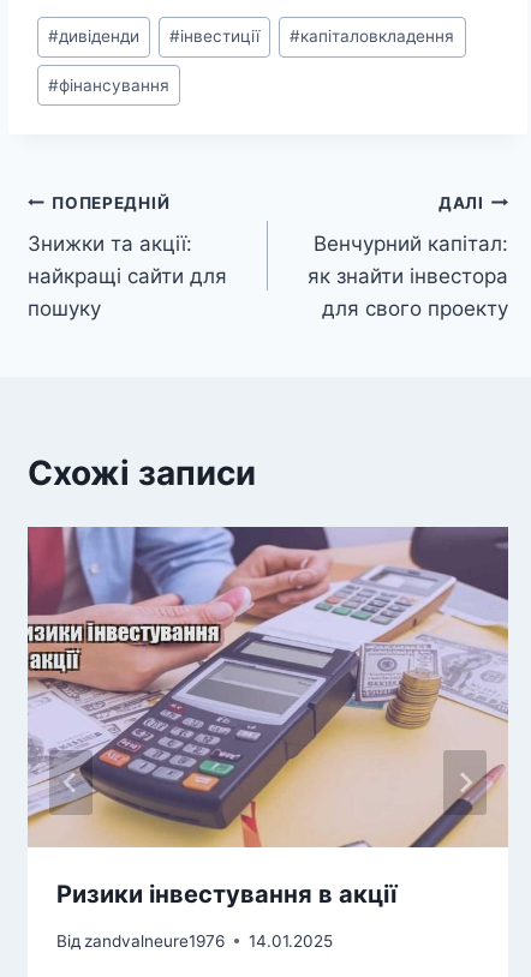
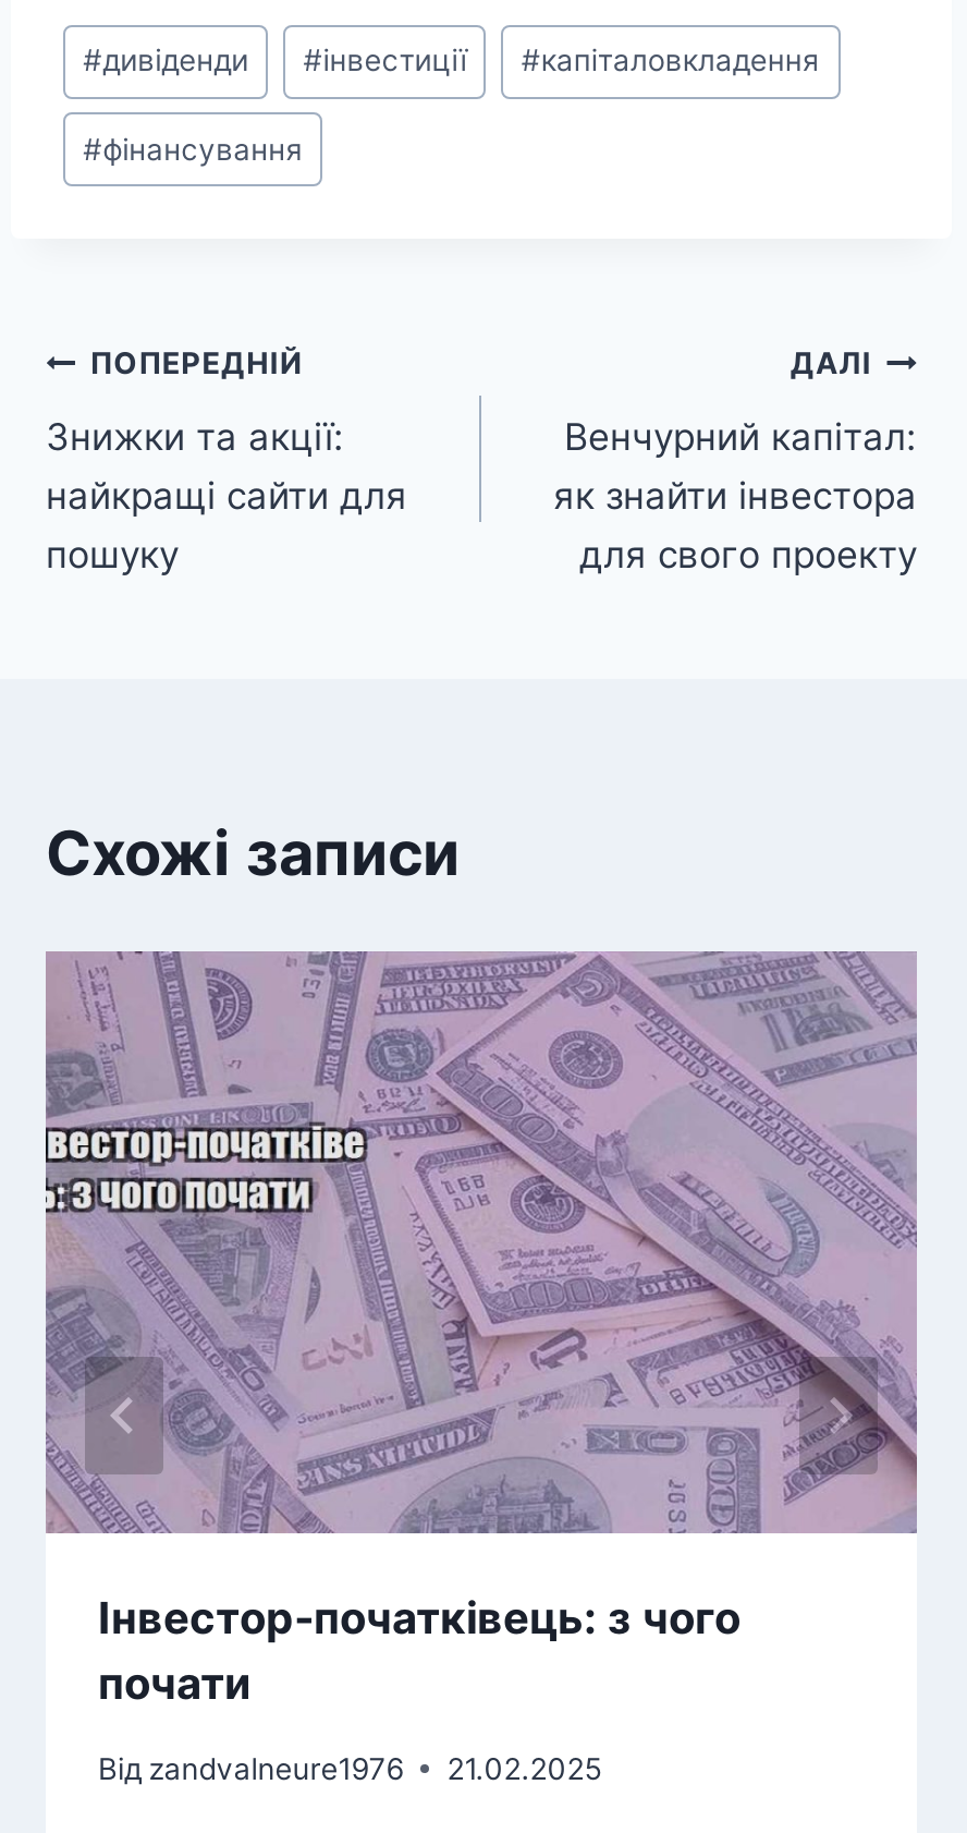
[26,527,509,908] [image] | Ризики інвестування в акції -> [44,949,919,1710] [image] | Інвестор-початківець: з чого | почати
[56,931,333,950] Від zandvalneure1976 14.01.2025 -> [98,1750,602,1785] Від zandvalneure1976 21.02.2025

